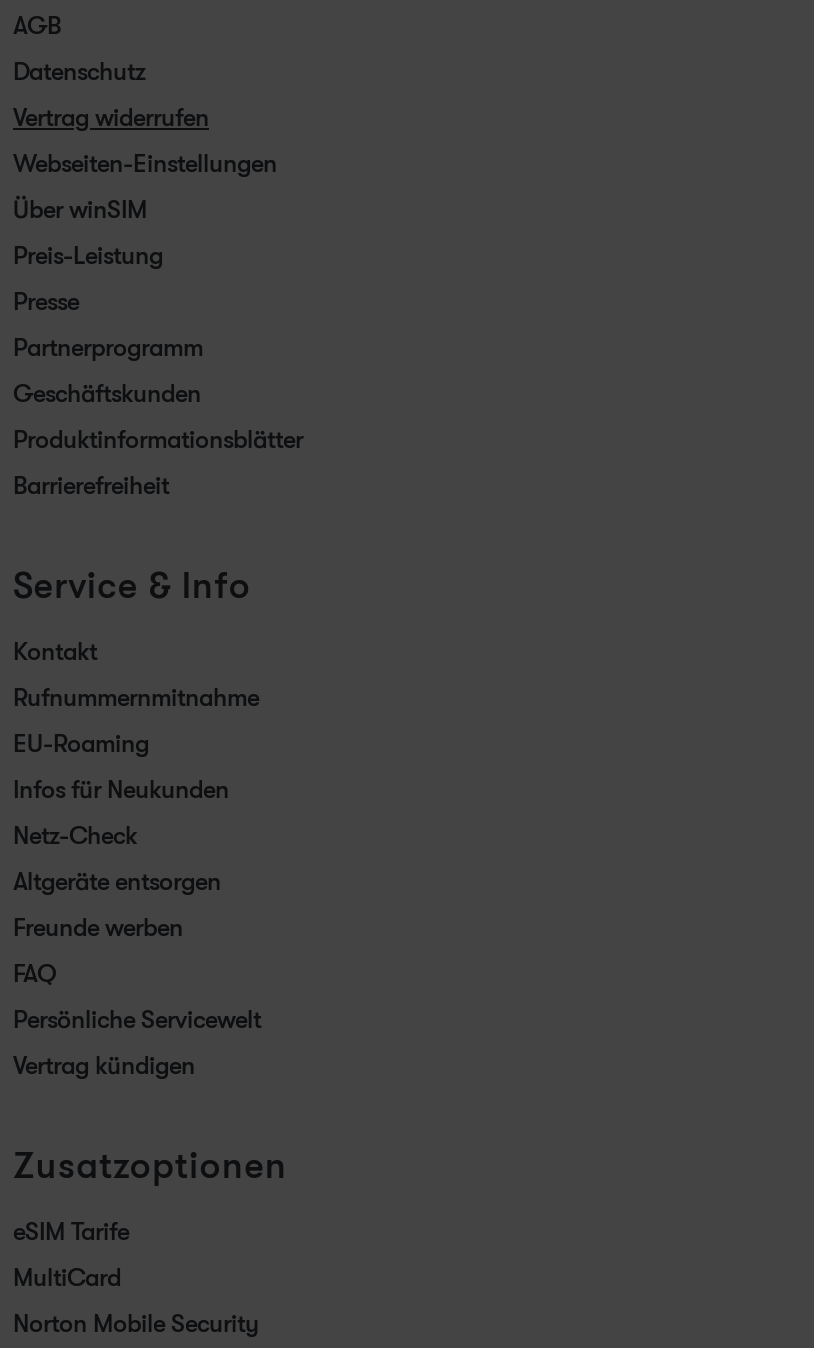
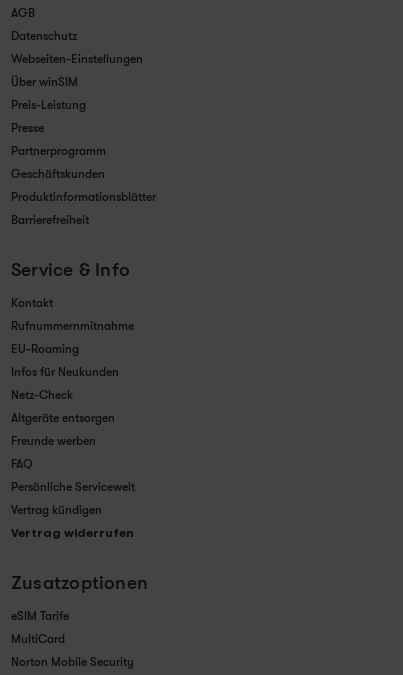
moved [13,104,209,132] -> [11,526,134,540]: Vertrag widerrufen
moved [13,150,303,1080] -> [11,52,156,517]: Webseiten-Einstellungen | Über winSIM | Preis-Leistung | ... | Persönliche Servicewelt | Vertrag kündigen

